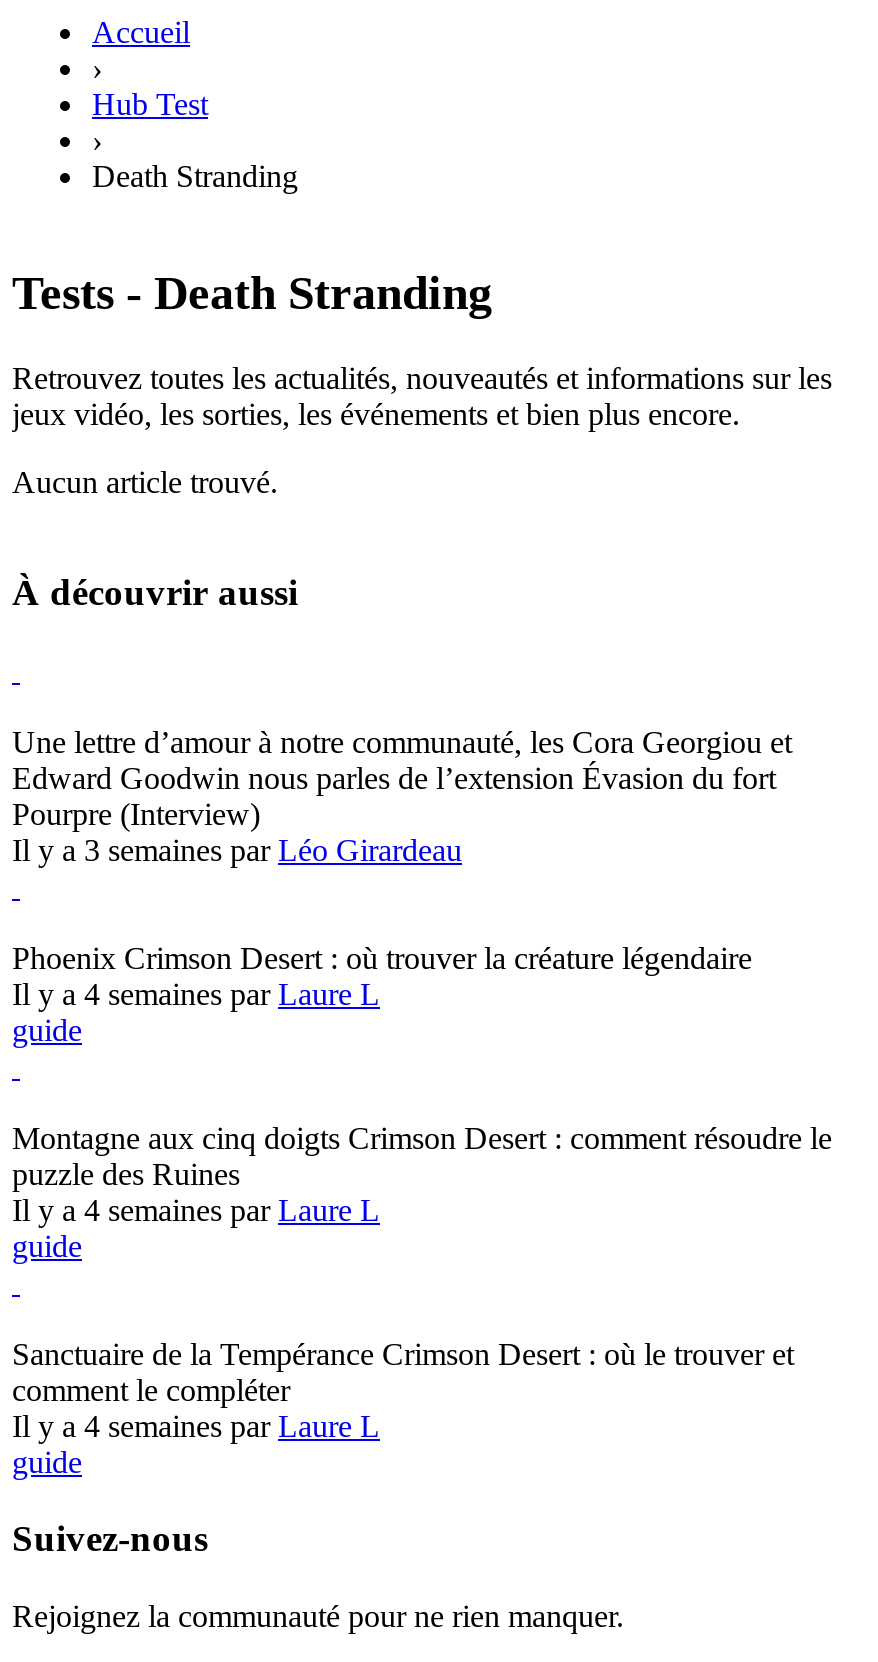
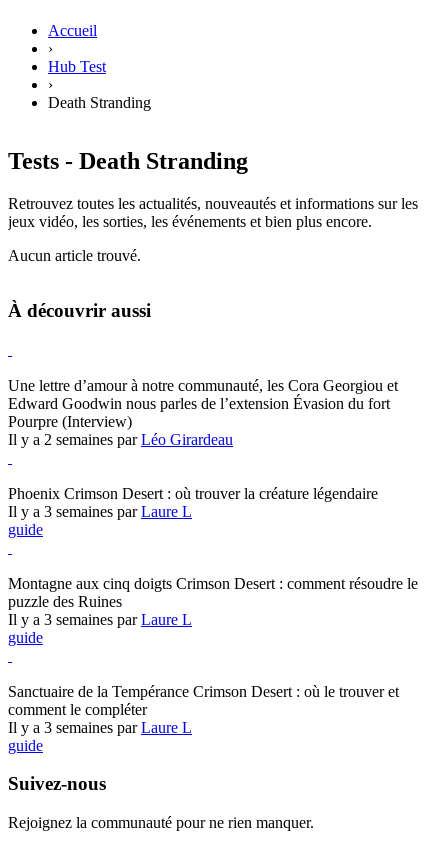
[12,832,462,866] Il y a 3 semaines par Léo Girardeau -> [8,431,233,448] Il y a 2 semaines par Léo Girardeau
[12,976,380,1010] Il y a 4 semaines par Laure L -> [8,503,192,520] Il y a 3 semaines par Laure L
[12,1192,380,1226] Il y a 4 semaines par Laure L -> [8,611,192,628] Il y a 3 semaines par Laure L
[12,1408,380,1442] Il y a 4 semaines par Laure L -> [8,719,192,736] Il y a 3 semaines par Laure L

